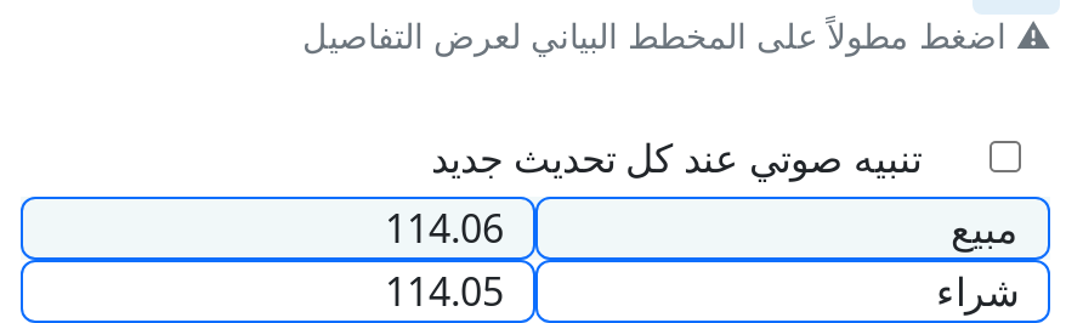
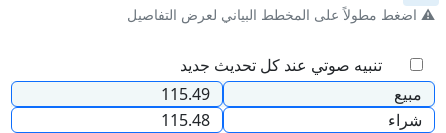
[385,202,504,255] 114.06 -> [161,83,210,105] 115.49
[385,265,504,318] 114.05 -> [161,109,210,131] 115.48

